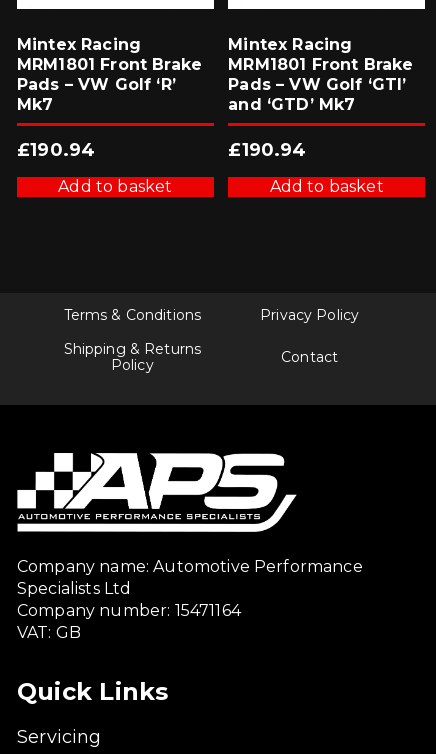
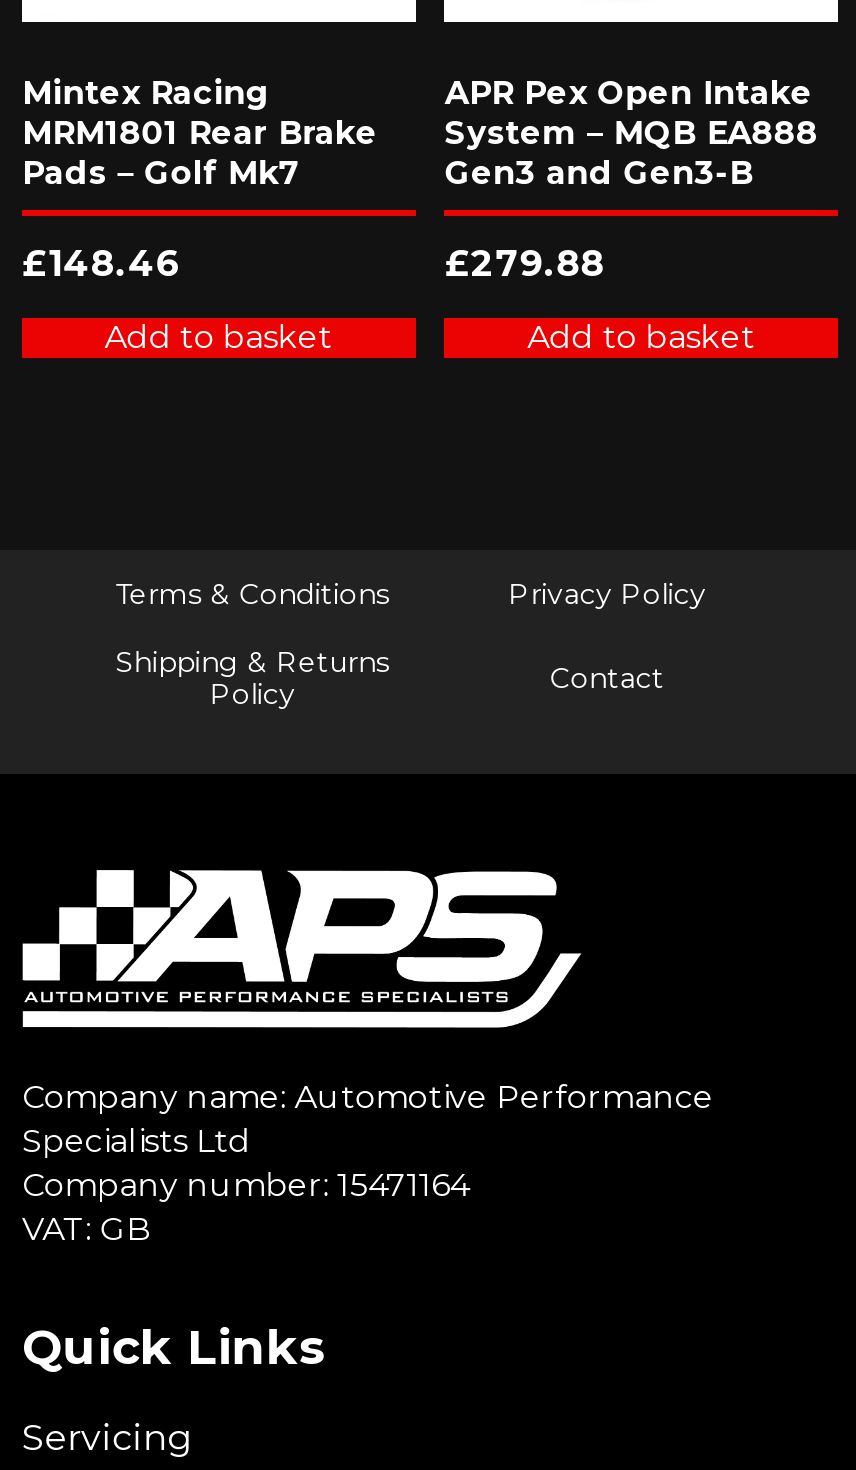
[228,35,413,114] Mintex Racing | MRM1801 Front Brake | Pads – VW Golf ‘GTI’ | and ‘GTD’ Mk7 -> [445,73,818,191] APR Pex Open Intake | System – MQB EA888 | Gen3 and Gen3-B
[17,55,202,114] MRM1801 Front Brake | Pads – VW Golf ‘R’ | Mk7 -> [22,113,378,191] MRM1801 Rear Brake | Pads – Golf Mk7
[17,139,95,161] £190.94 -> [22,241,181,285] £148.46
[228,139,307,161] £190.94 -> [445,241,605,285] £279.88

